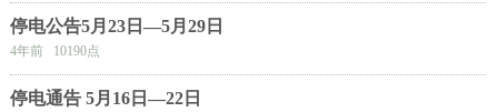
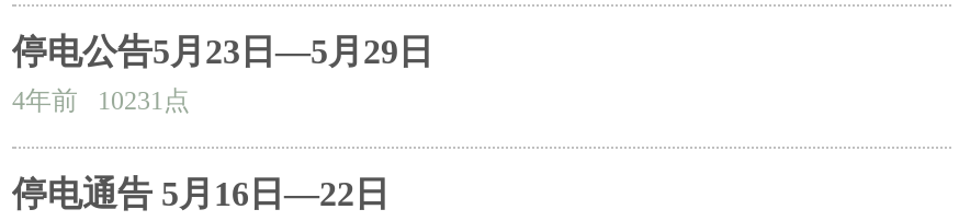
[10,43,100,59] 4年前 10190点 -> [12,85,190,116] 4年前 10231点

